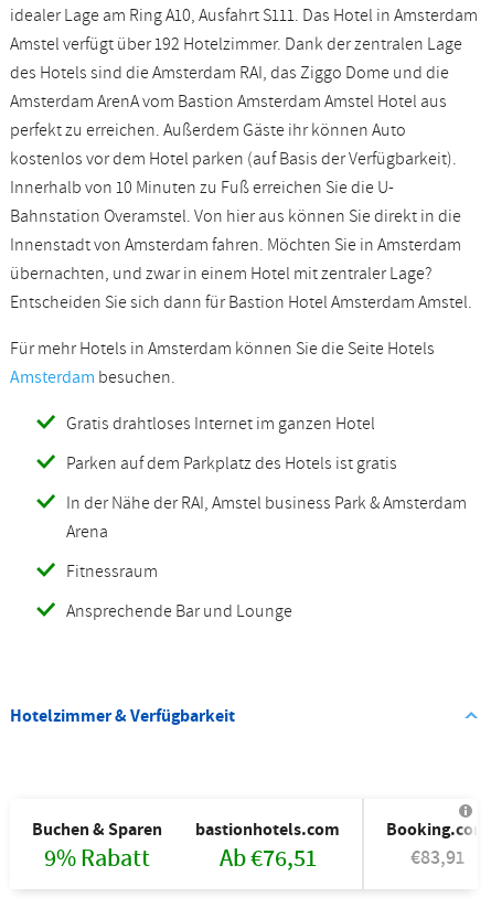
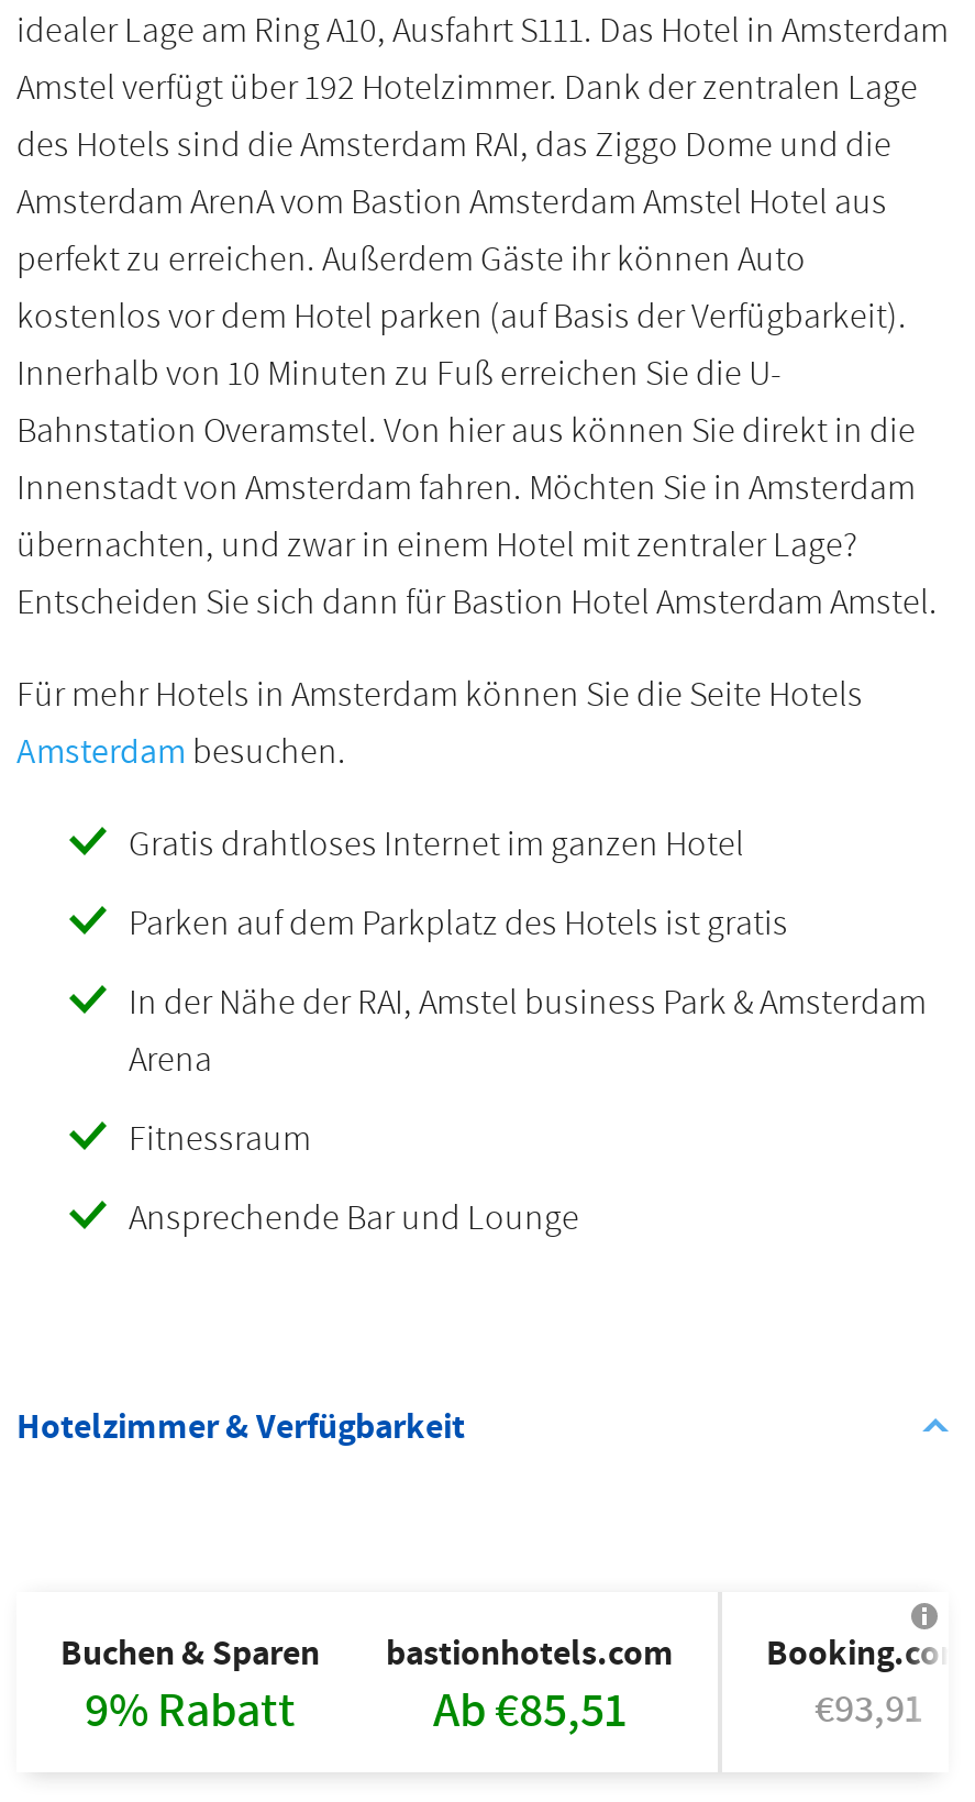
[219,842,316,875] Ab €76,51 -> [433,1678,627,1744] Ab €85,51
[410,844,465,871] €83,91 -> [815,1682,922,1737] €93,91

